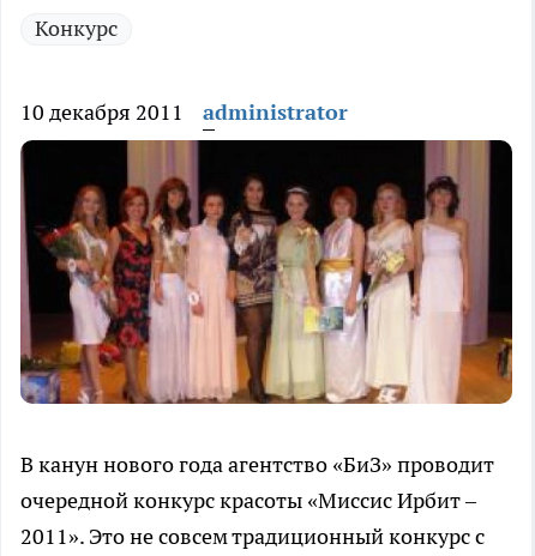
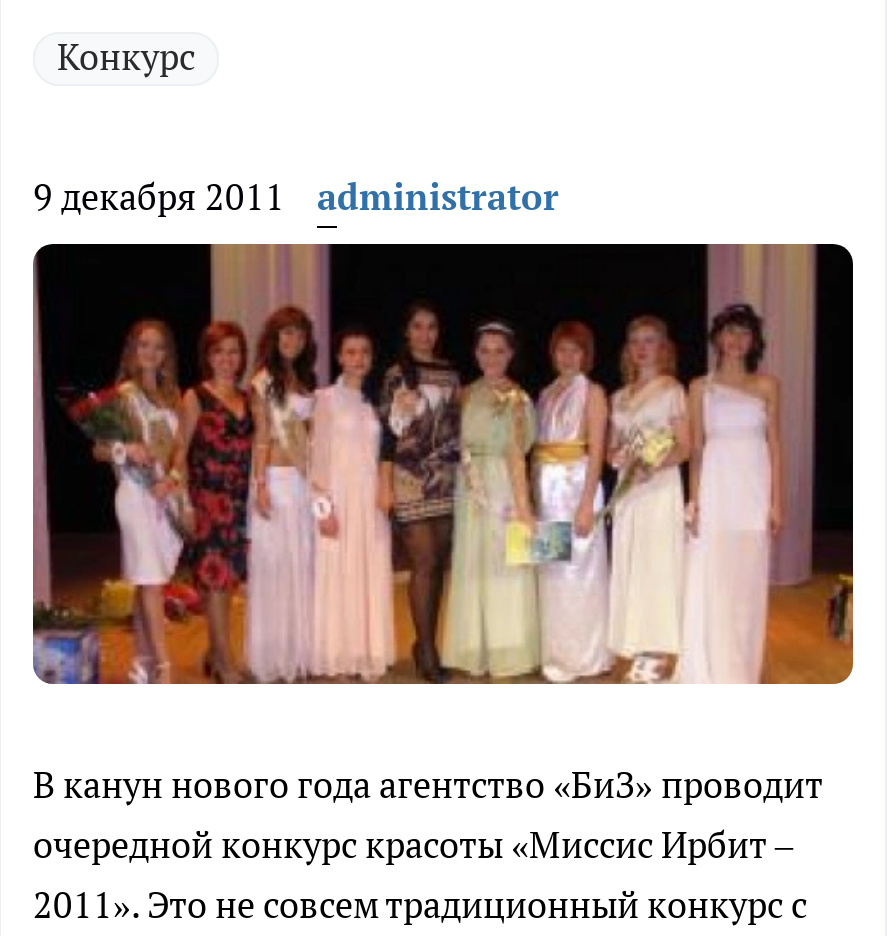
[20,98,348,126] 10 декабря 2011 administrator -> [33,174,559,220] 9 декабря 2011 administrator

